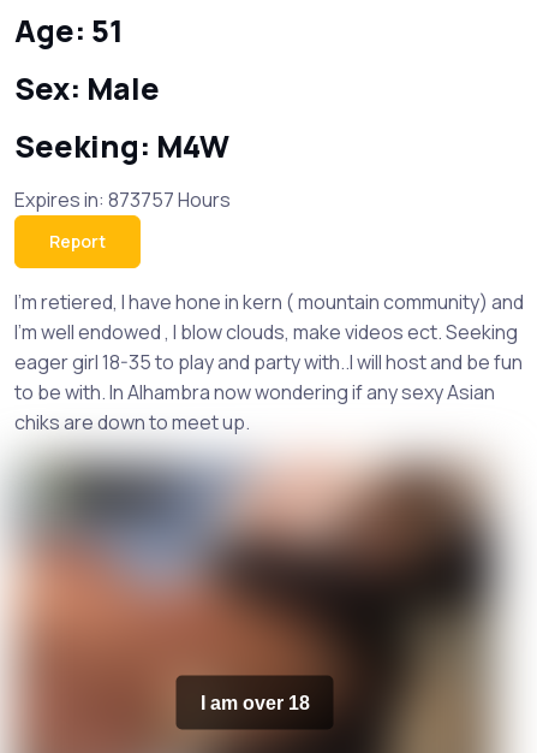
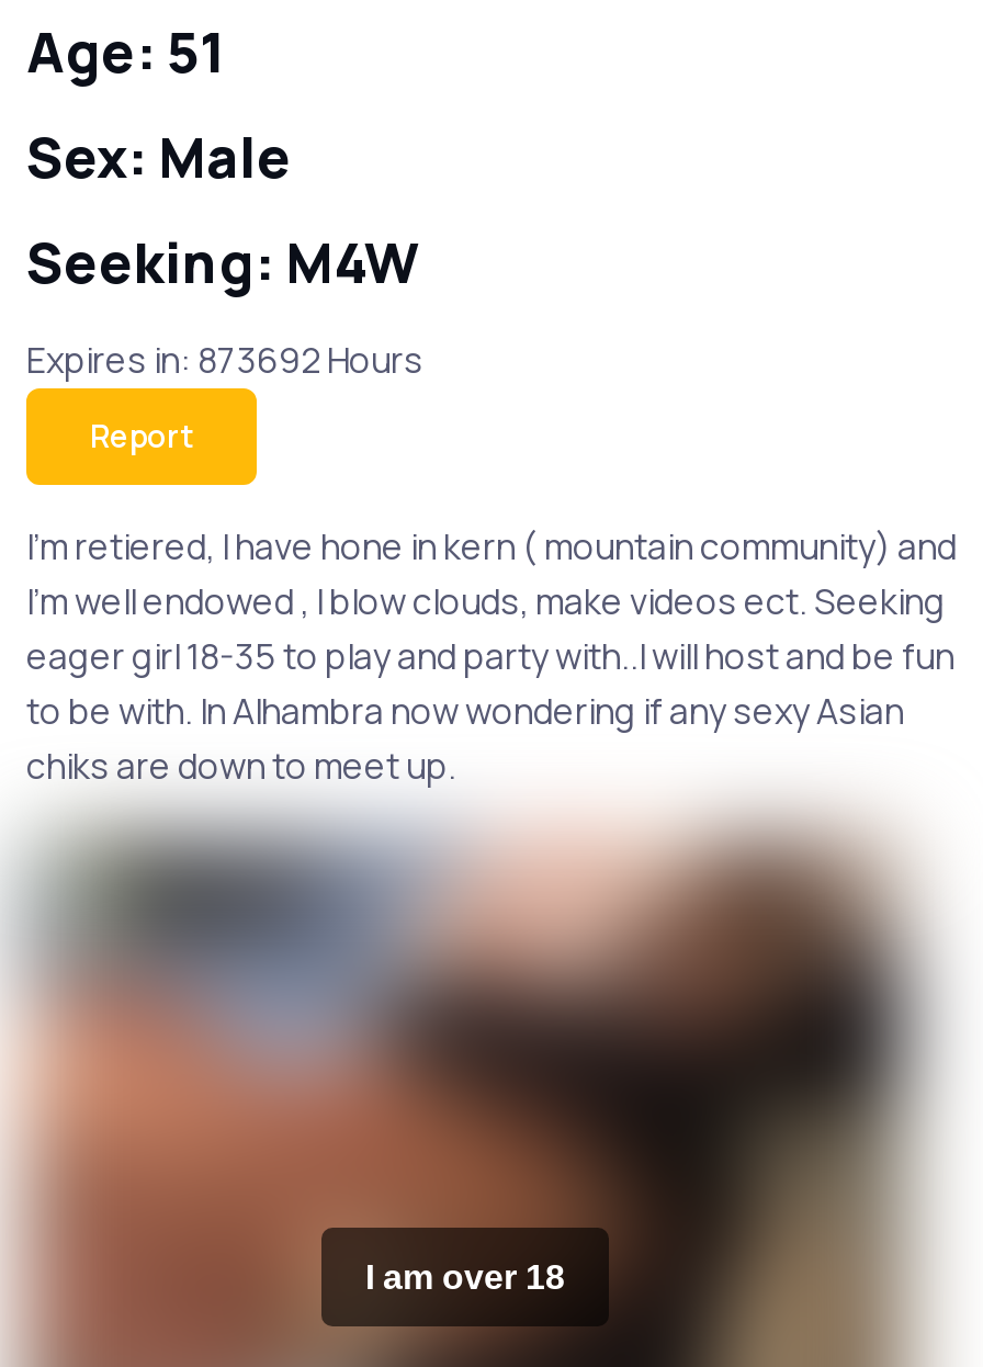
[14,186,231,213] Expires in: 873757 Hours -> [26,336,423,384] Expires in: 873692 Hours

